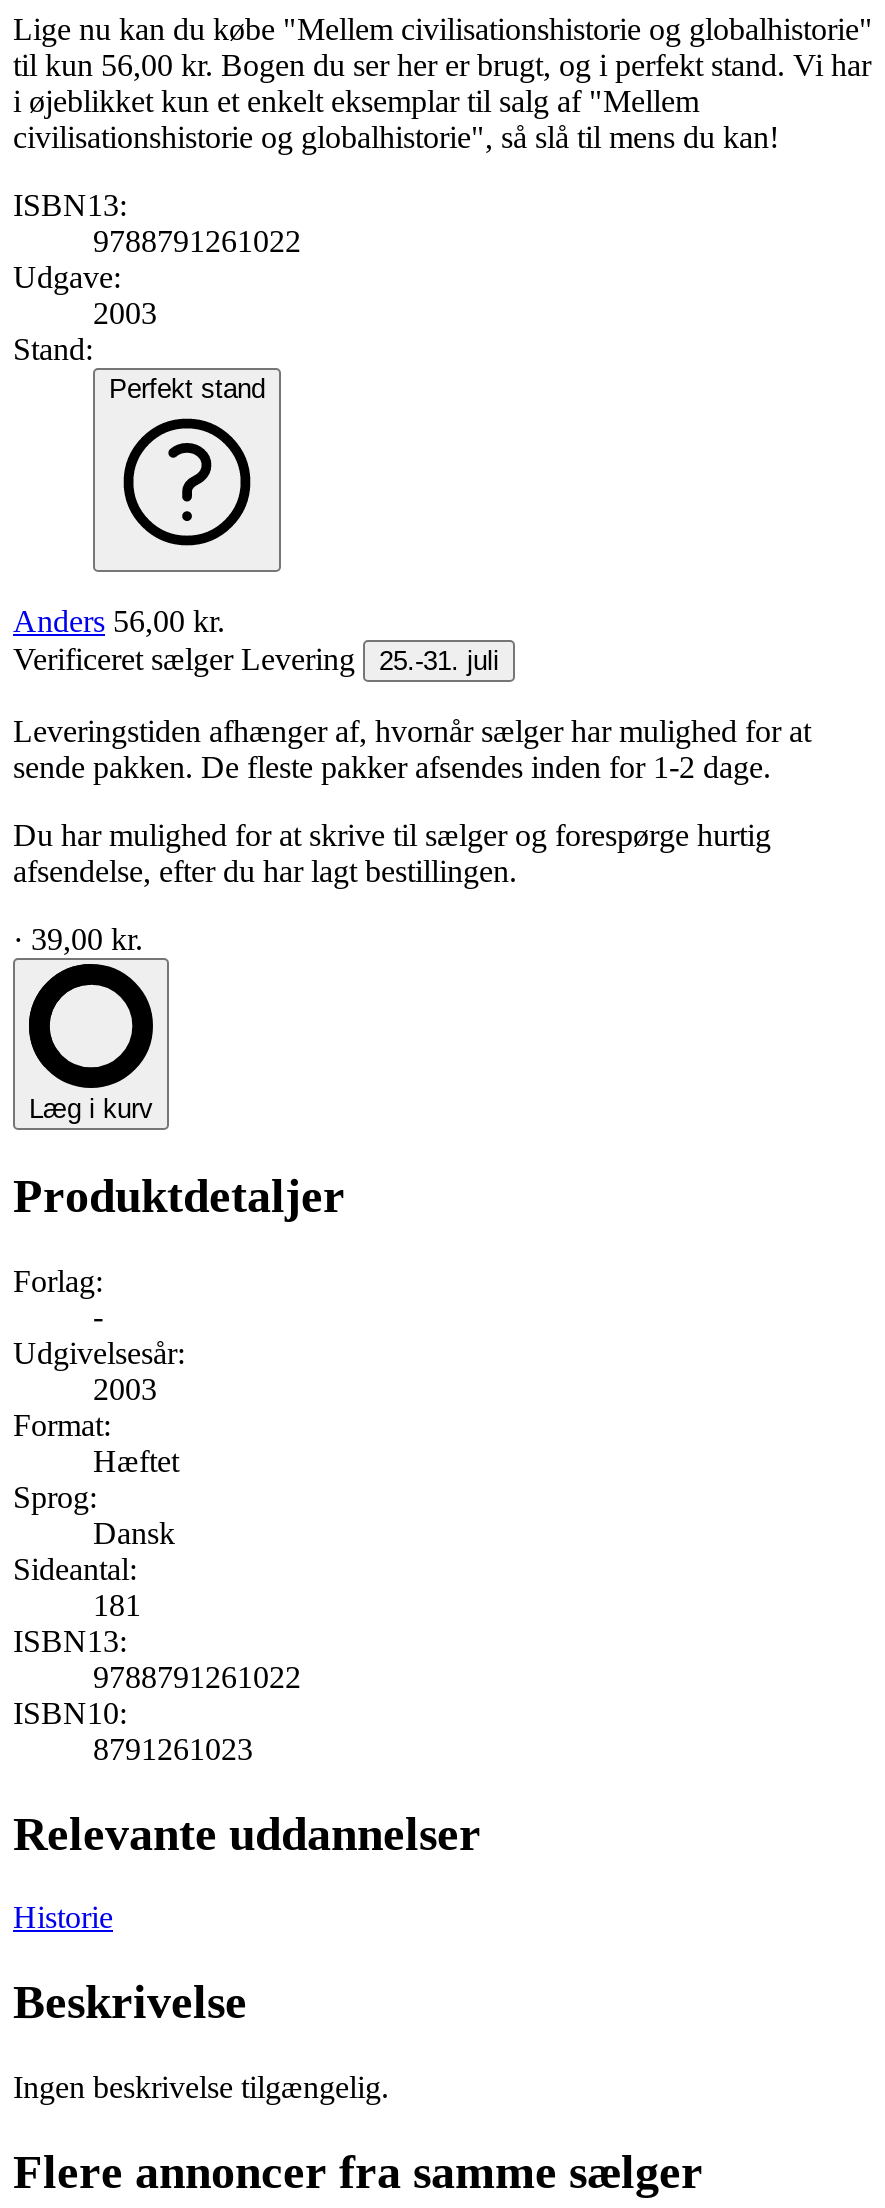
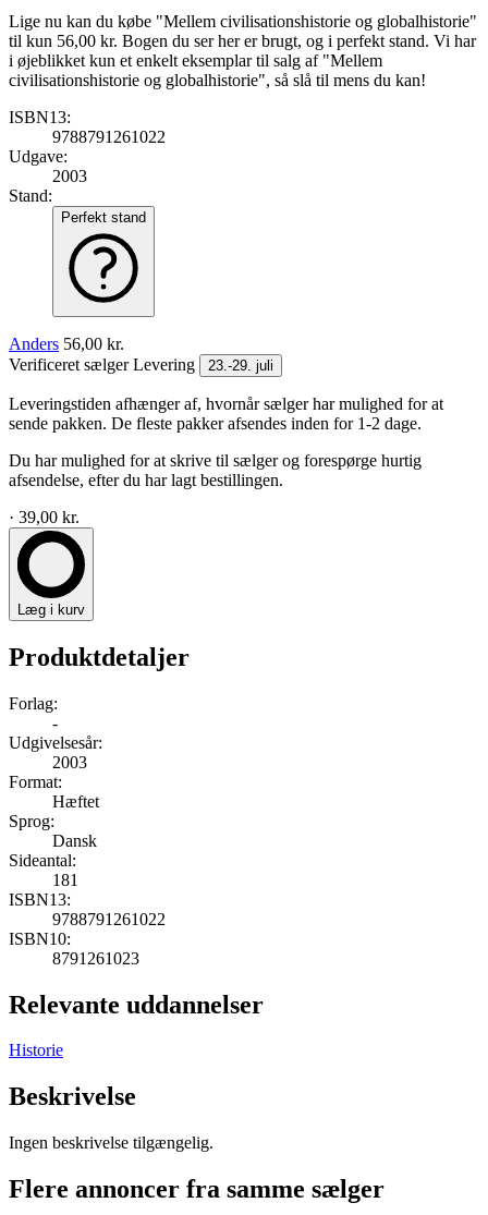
[13,642,499,676] Verificeret sælger Levering 25.-31. juli -> [9,355,273,374] Verificeret sælger Levering 23.-29. juli

